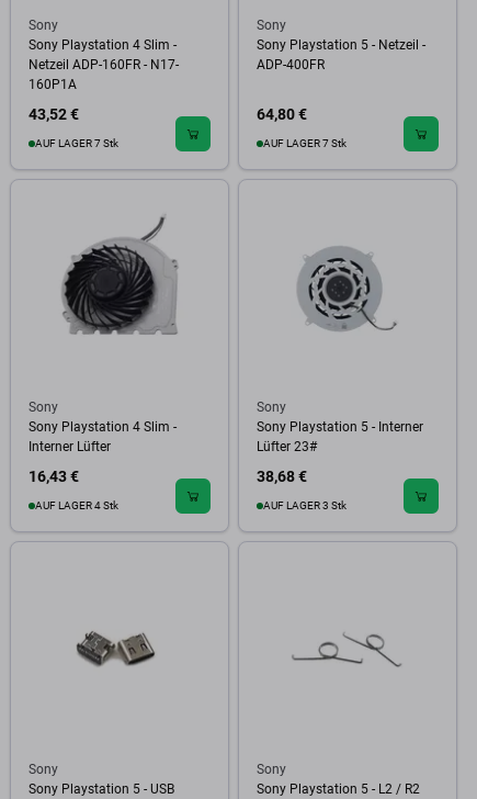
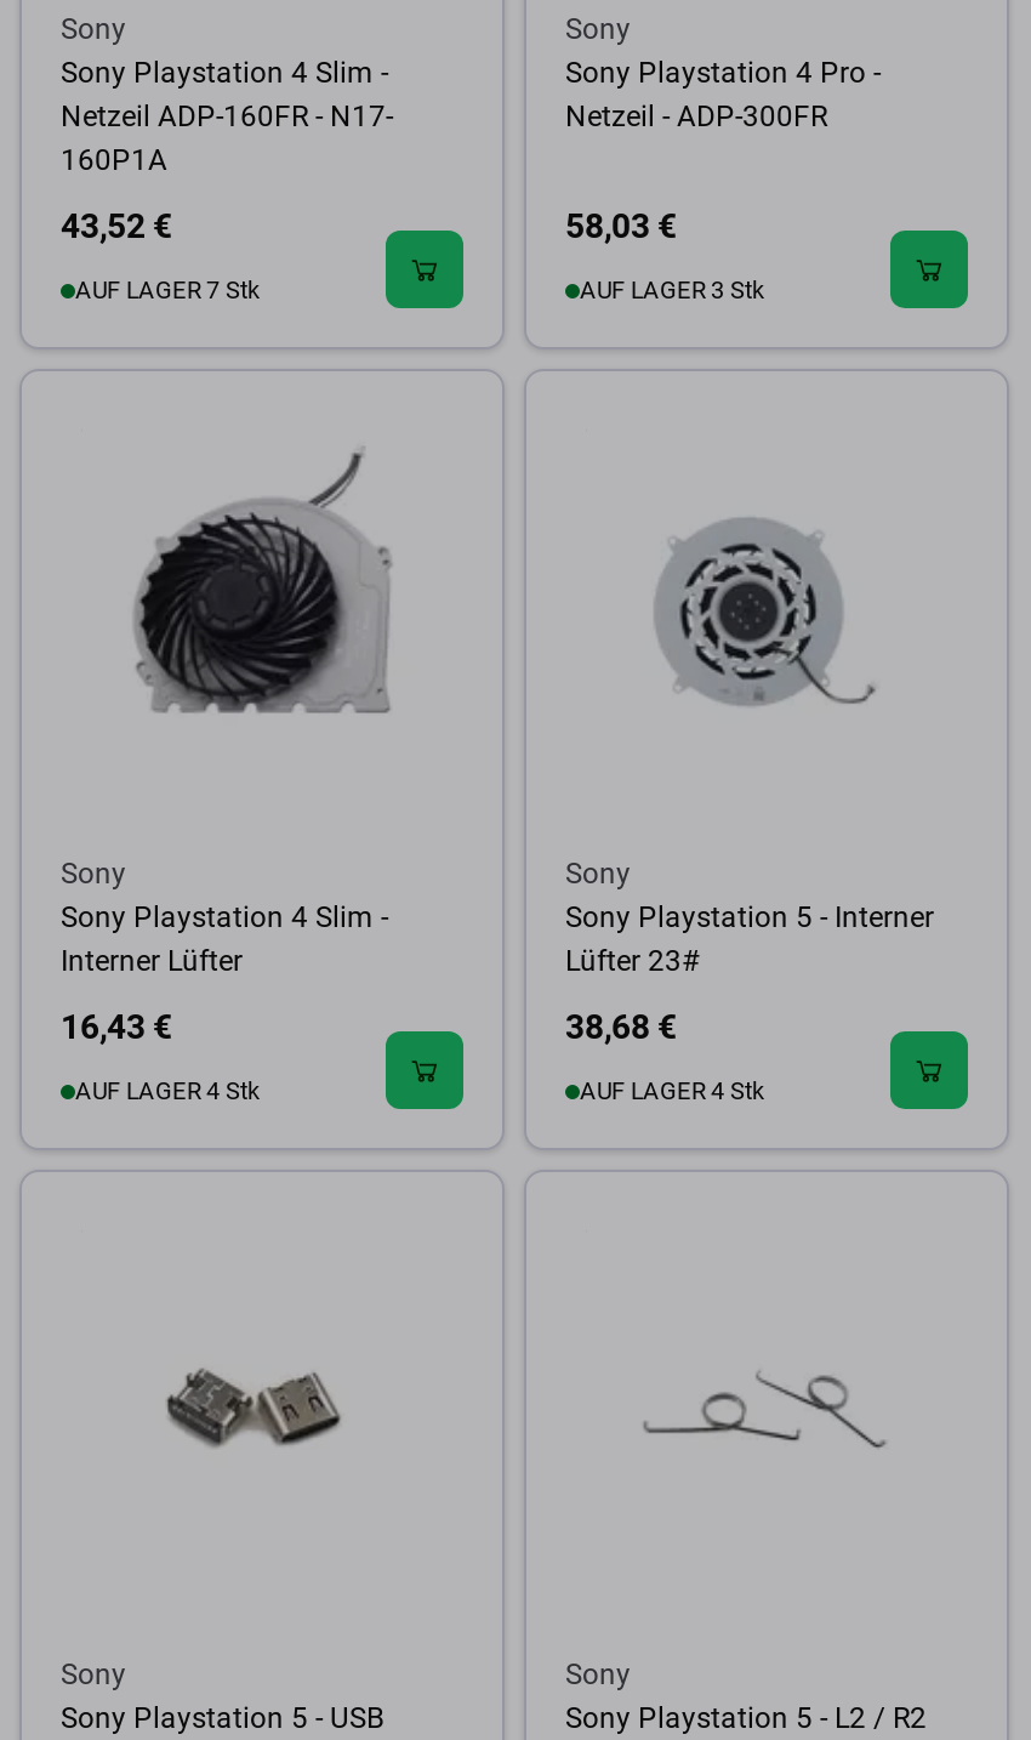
[257,37,425,72] Sony Playstation 5 - Netzeil - | ADP-400FR -> [565,56,881,133] Sony Playstation 4 Pro - | Netzeil - ADP-300FR
[257,105,307,123] 64,80 € -> [565,206,677,245] 58,03 €
[263,137,347,149] AUF LAGER 7 Stk -> [580,277,764,303] AUF LAGER 3 Stk
[263,499,347,511] AUF LAGER 3 Stk -> [580,1077,764,1104] AUF LAGER 4 Stk

